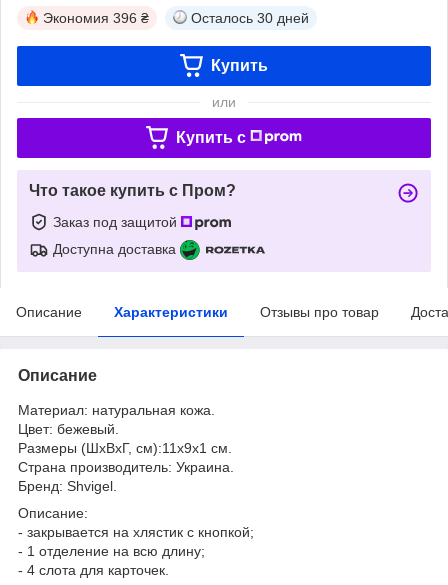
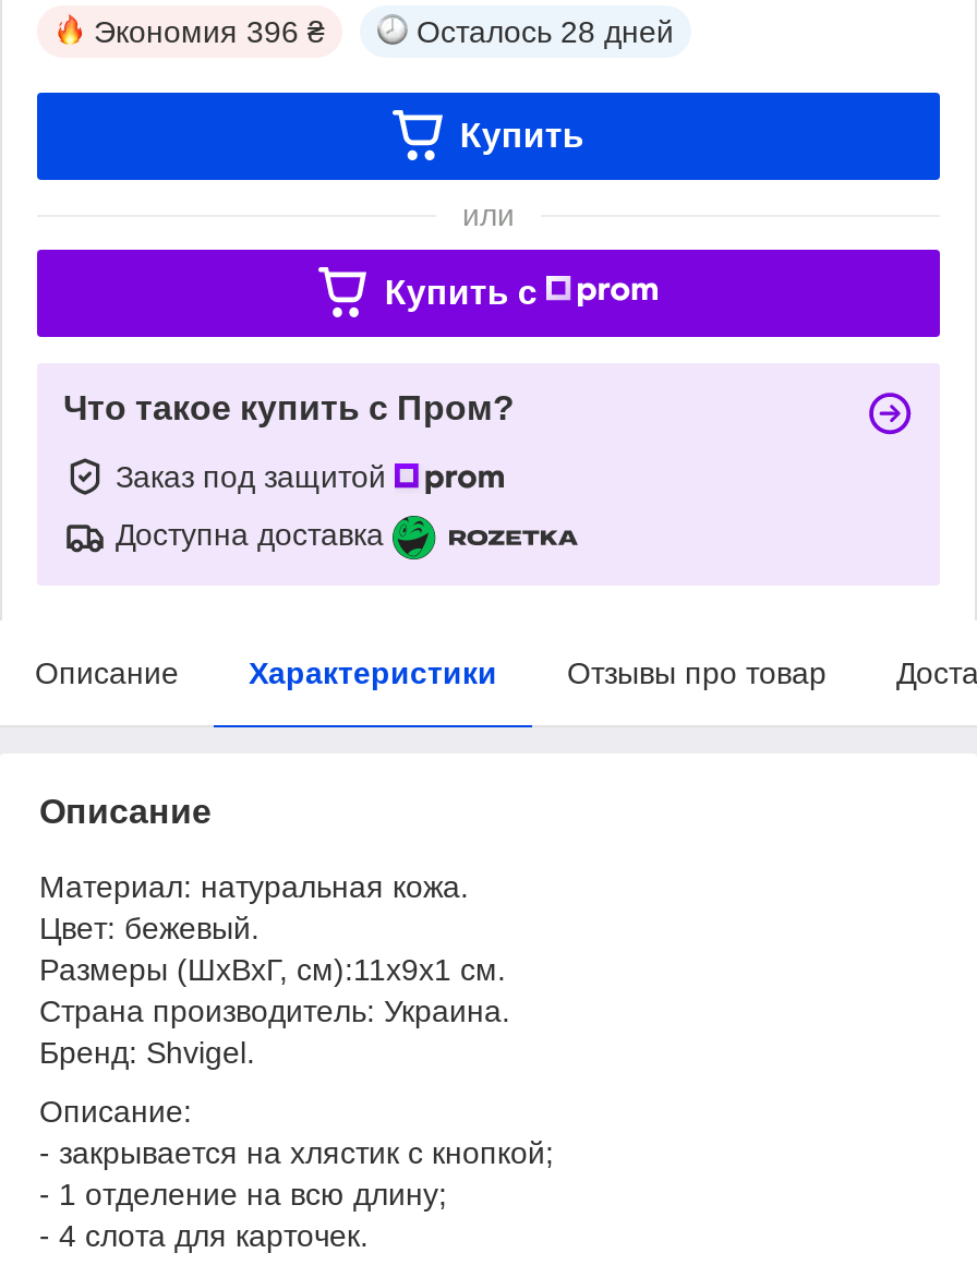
[191,10,309,26] Осталось 30 дней -> [417,14,674,49] Осталось 28 дней

